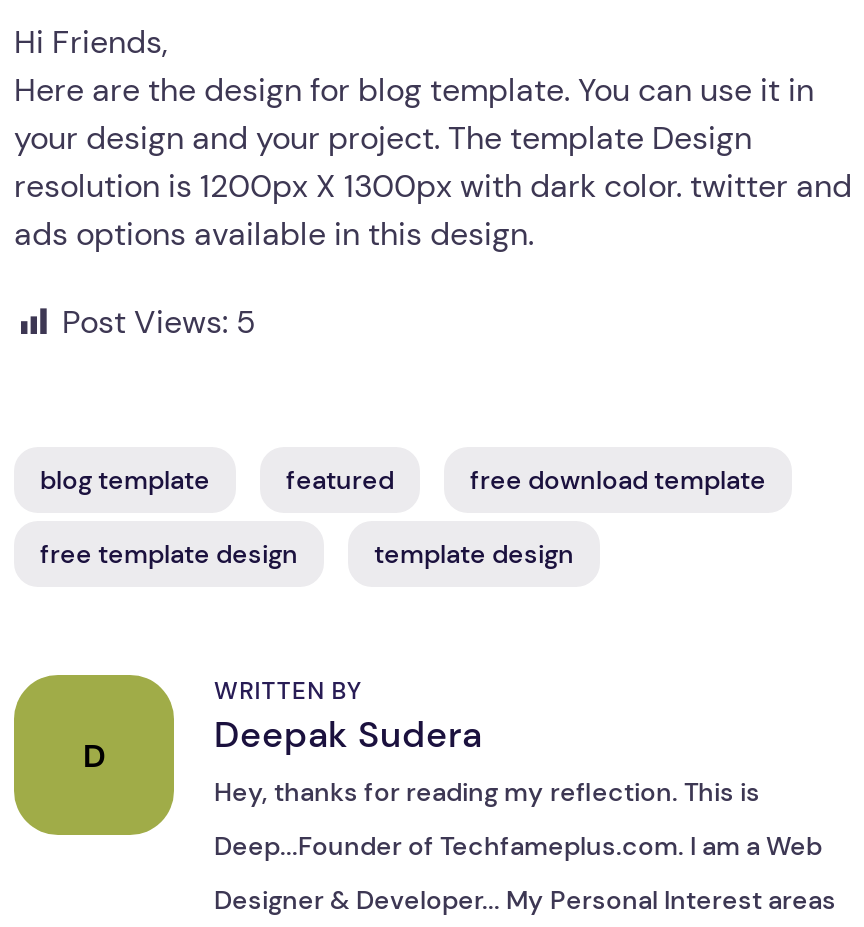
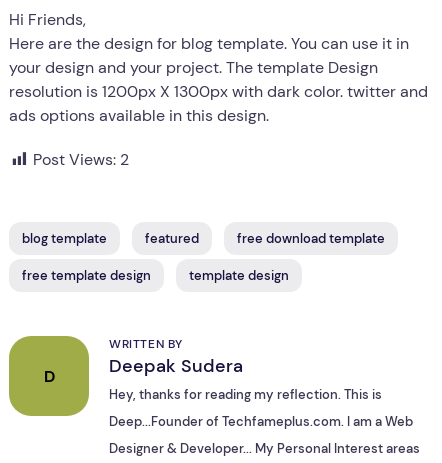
[62,301,256,343] Post Views: 5 -> [33,149,129,170] Post Views: 2

